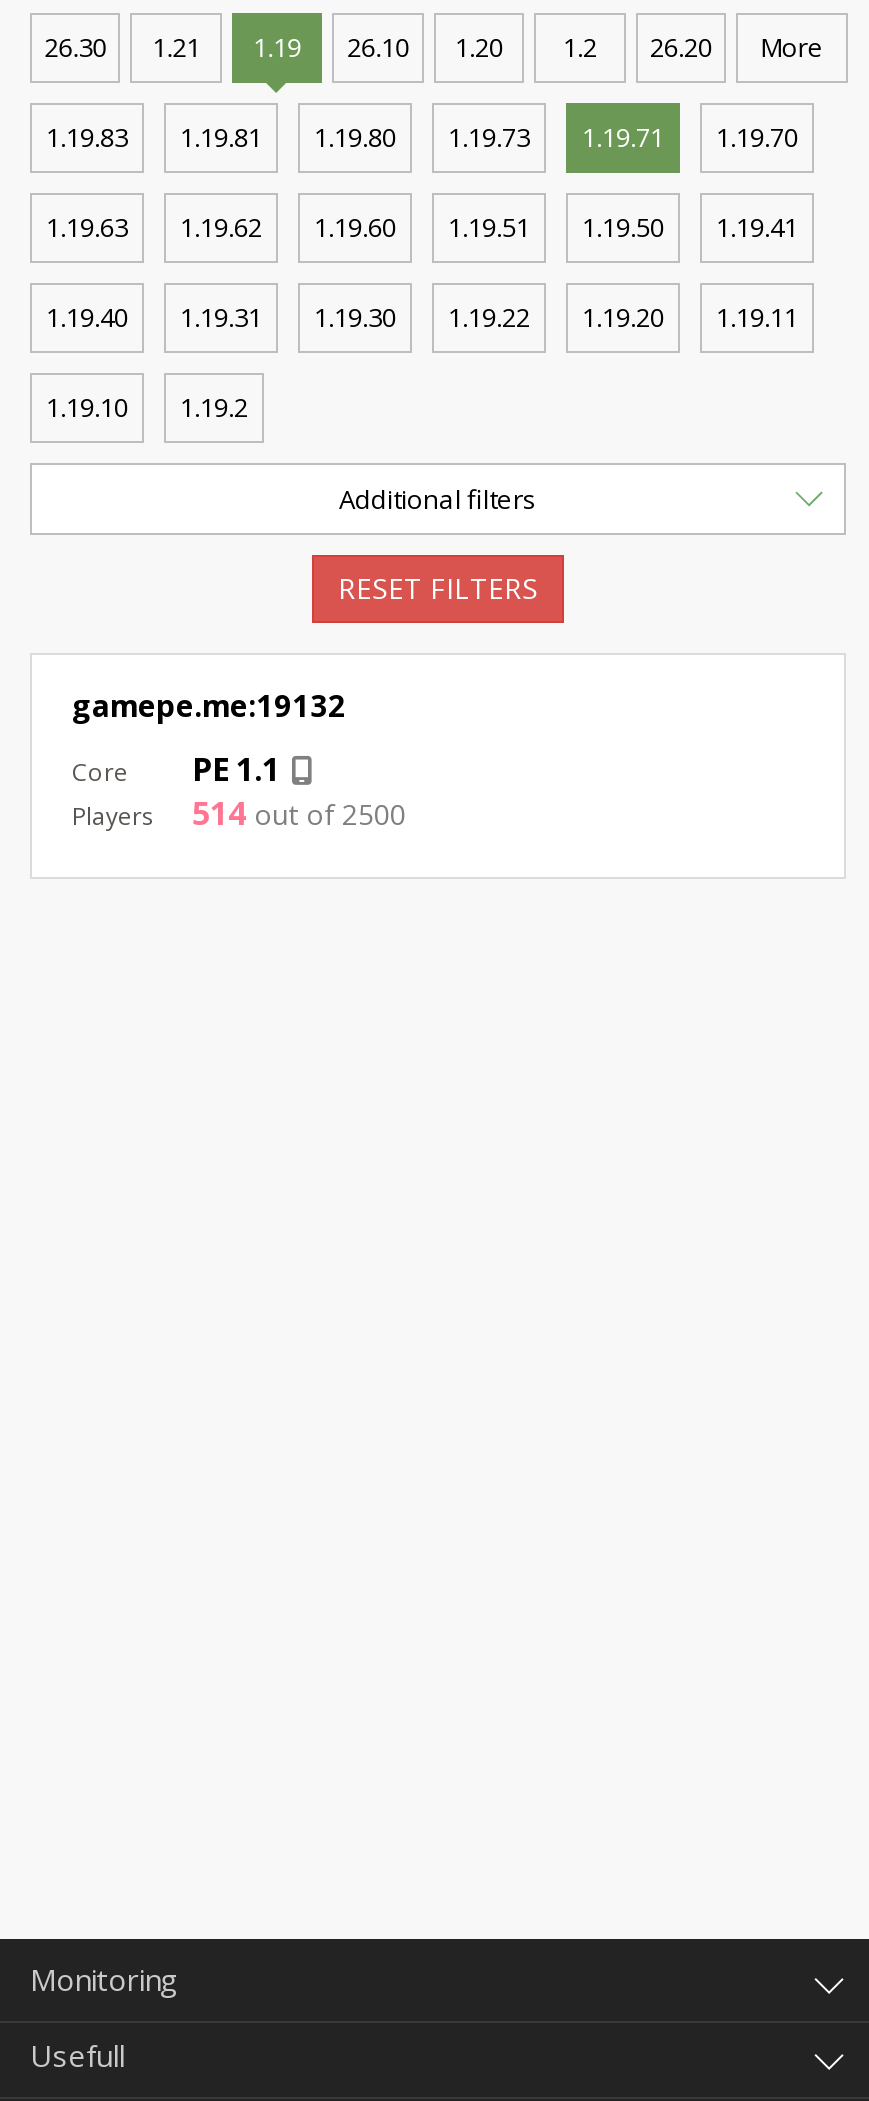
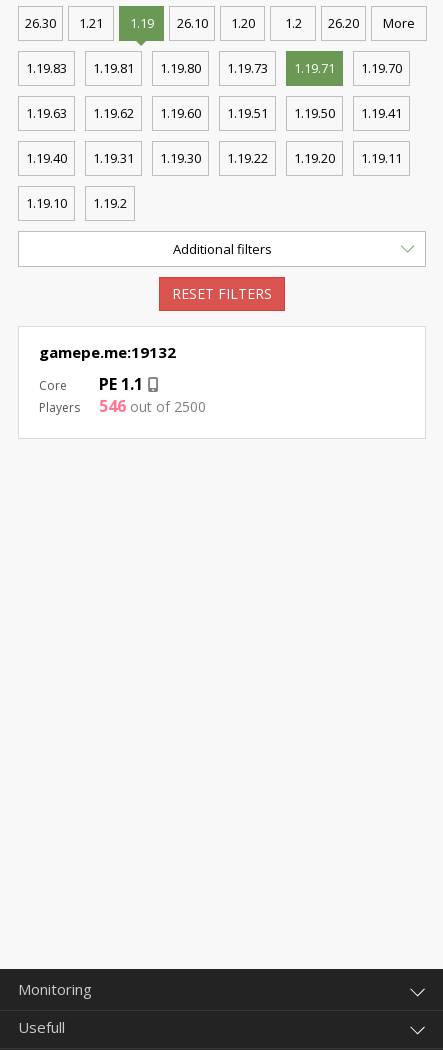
[192,791,406,835] 514 out of 2500 -> [99,395,206,417] 546 out of 2500

